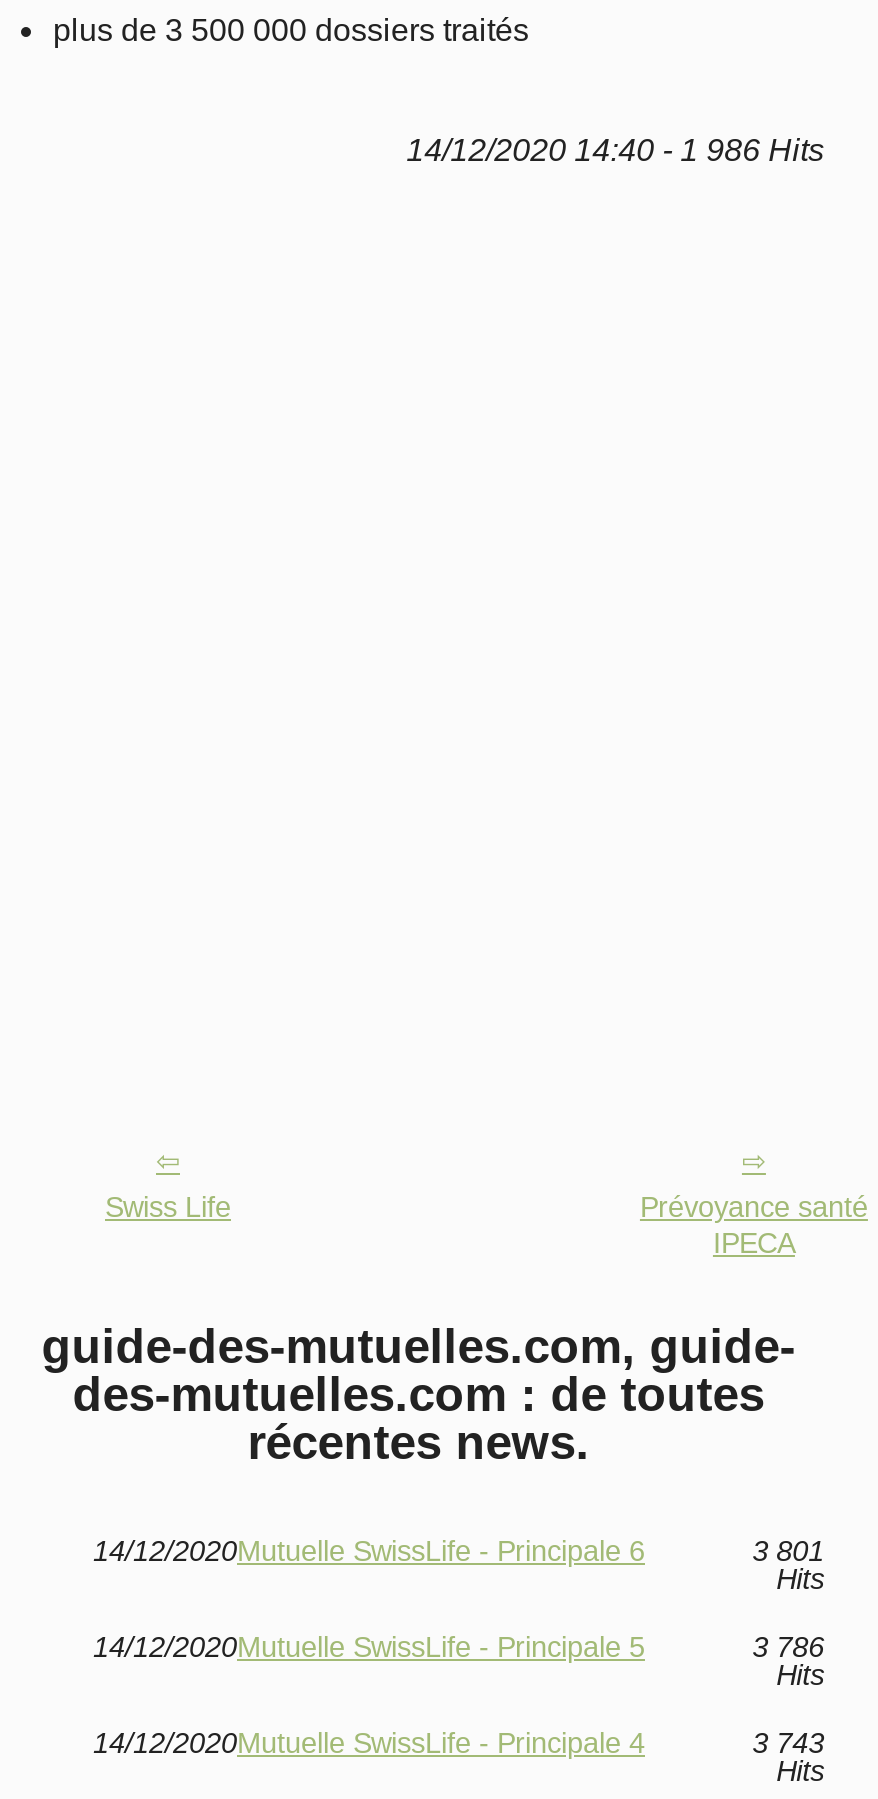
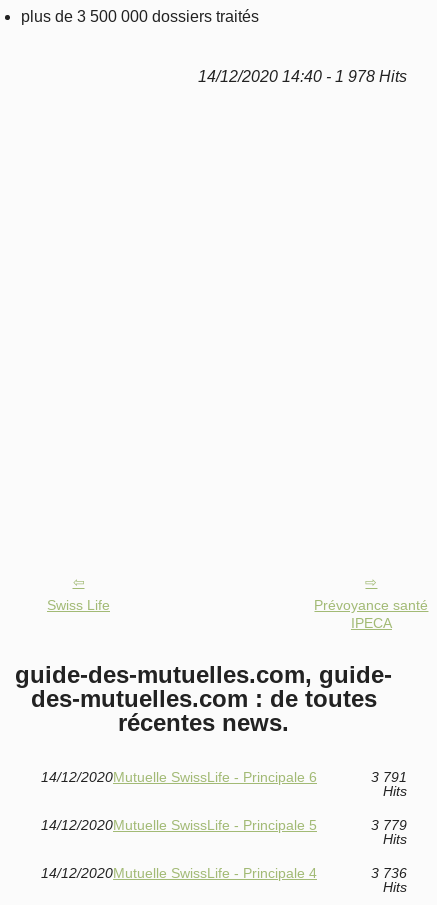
[406,133,824,167] 14/12/2020 14:40 - 1 986 Hits -> [198,68,407,85] 14/12/2020 14:40 - 1 978 Hits
[752,1535,824,1567] 3 801 -> [371,769,407,785] 3 791
[752,1631,824,1663] 3 786 -> [371,817,407,833] 3 779
[752,1727,824,1759] 3 743 -> [371,865,407,881] 3 736

